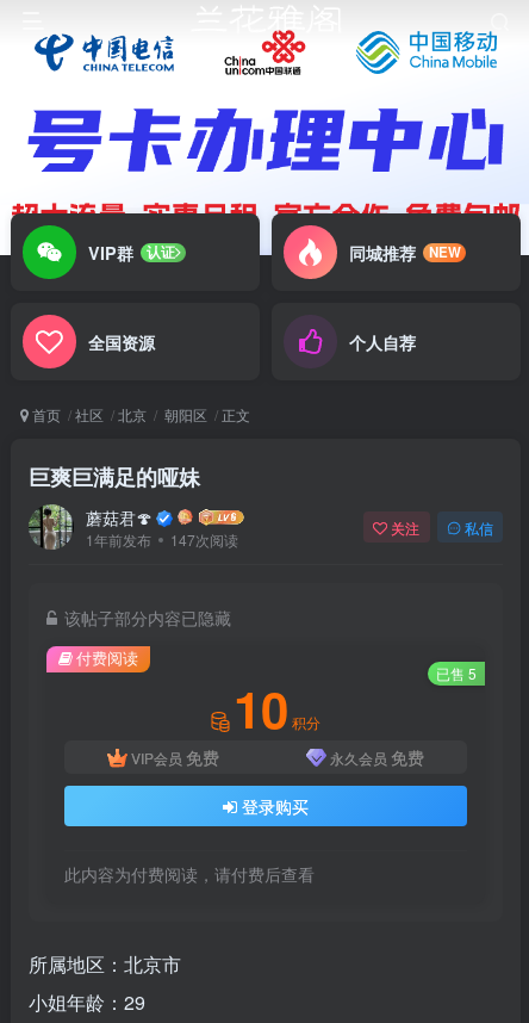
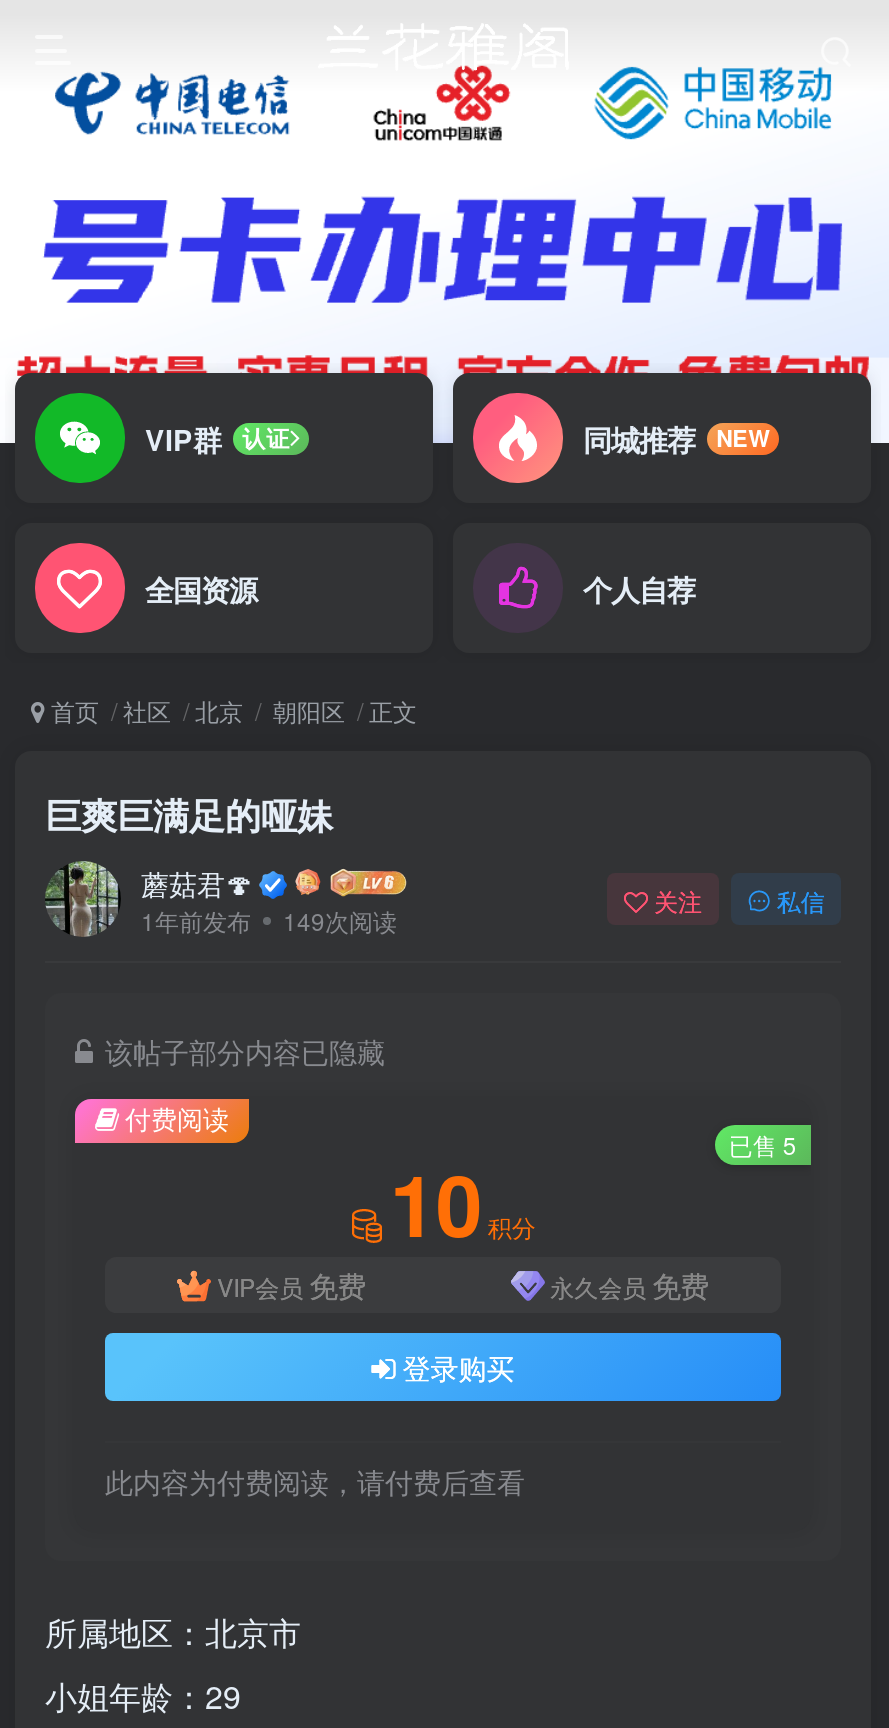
[86,529,238,549] 1年前发布 147次阅读 -> [141,902,397,936] 1年前发布 149次阅读

